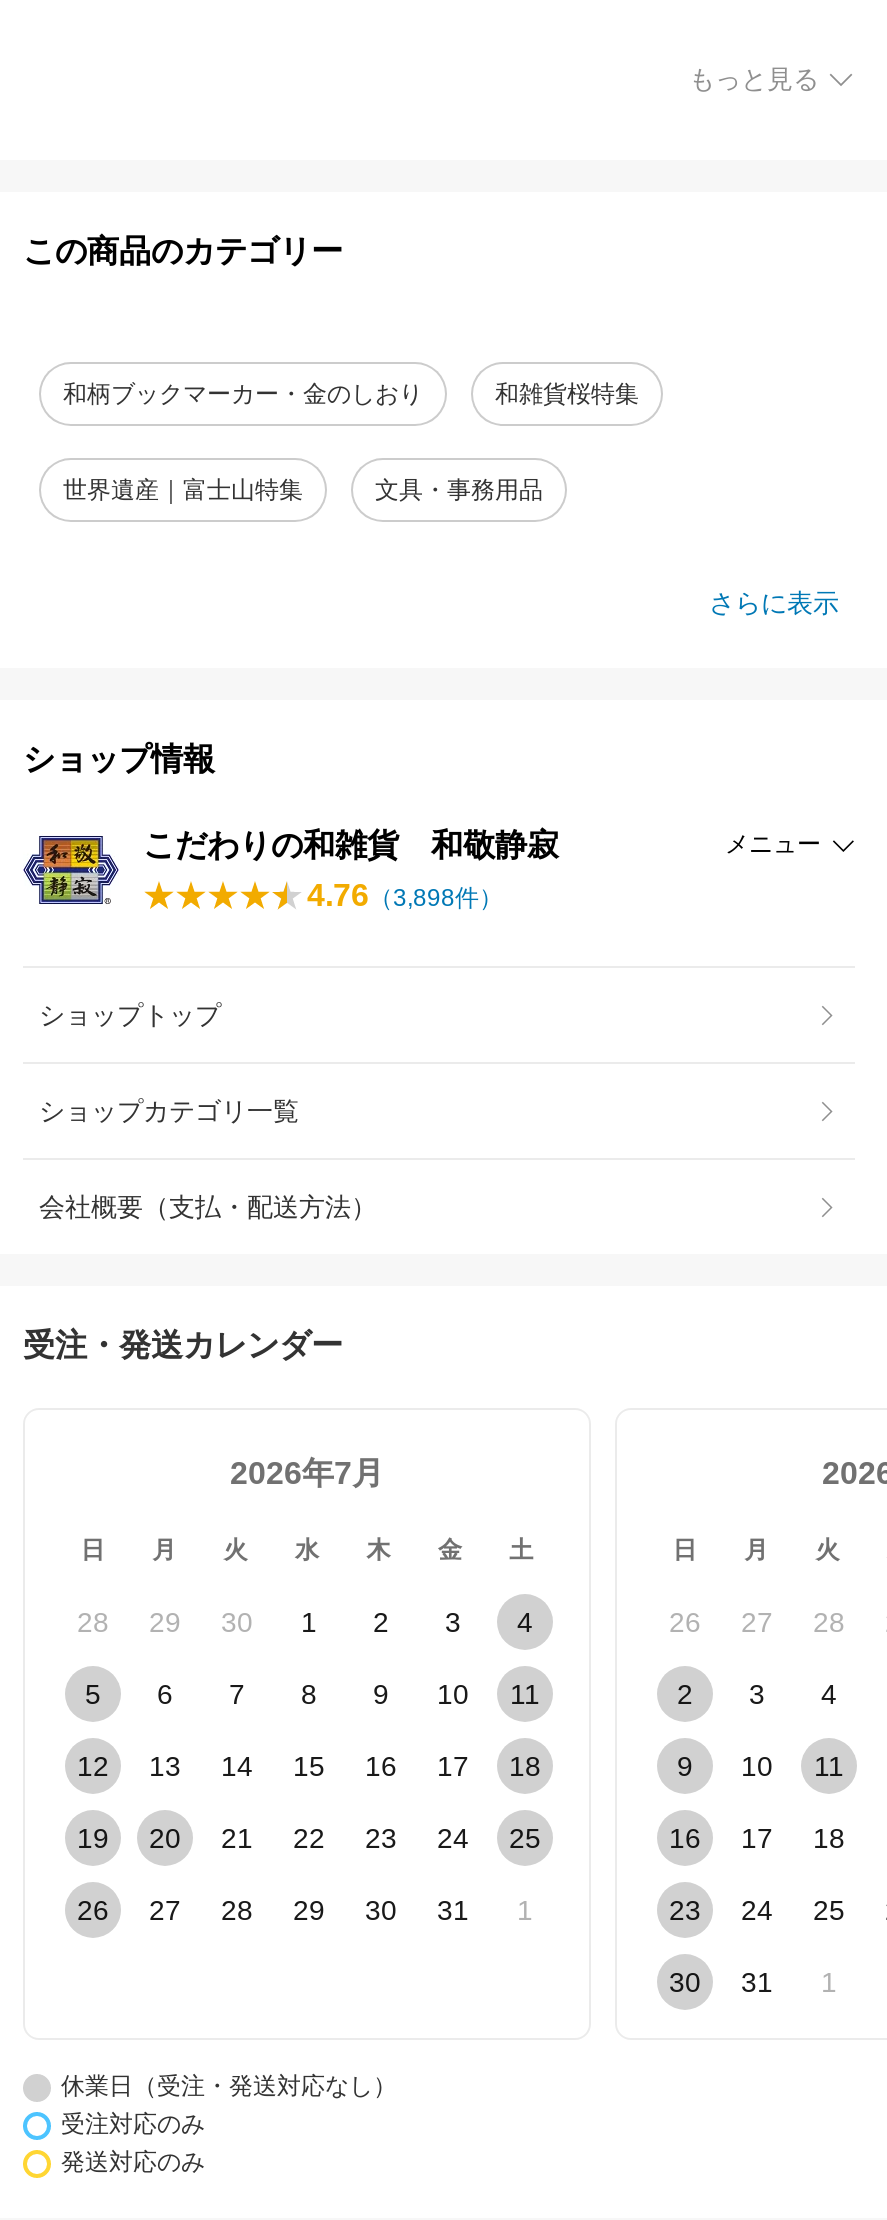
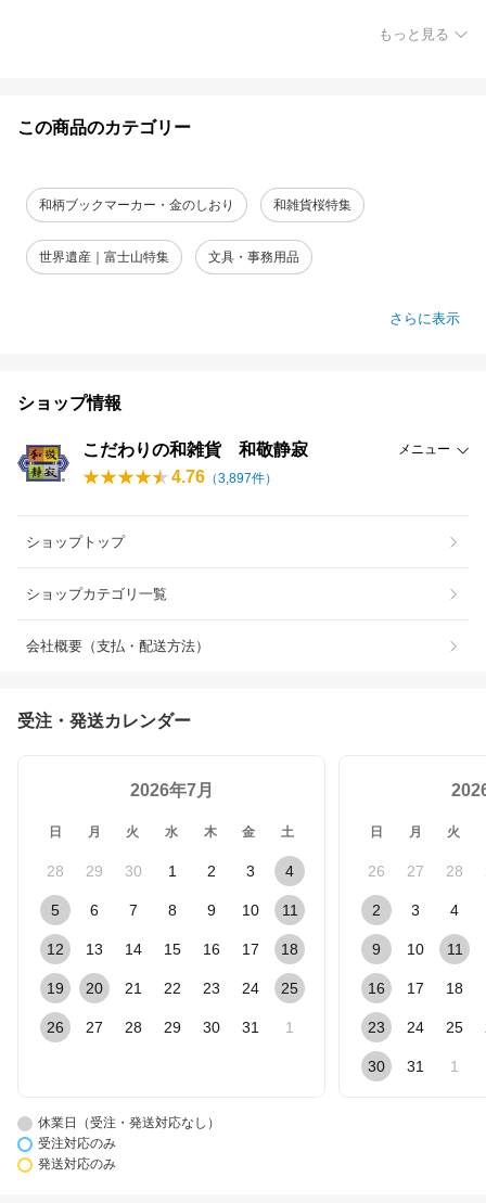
[307,879,503,913] 4.76（3,898件） -> [171,468,278,487] 4.76（3,897件）

